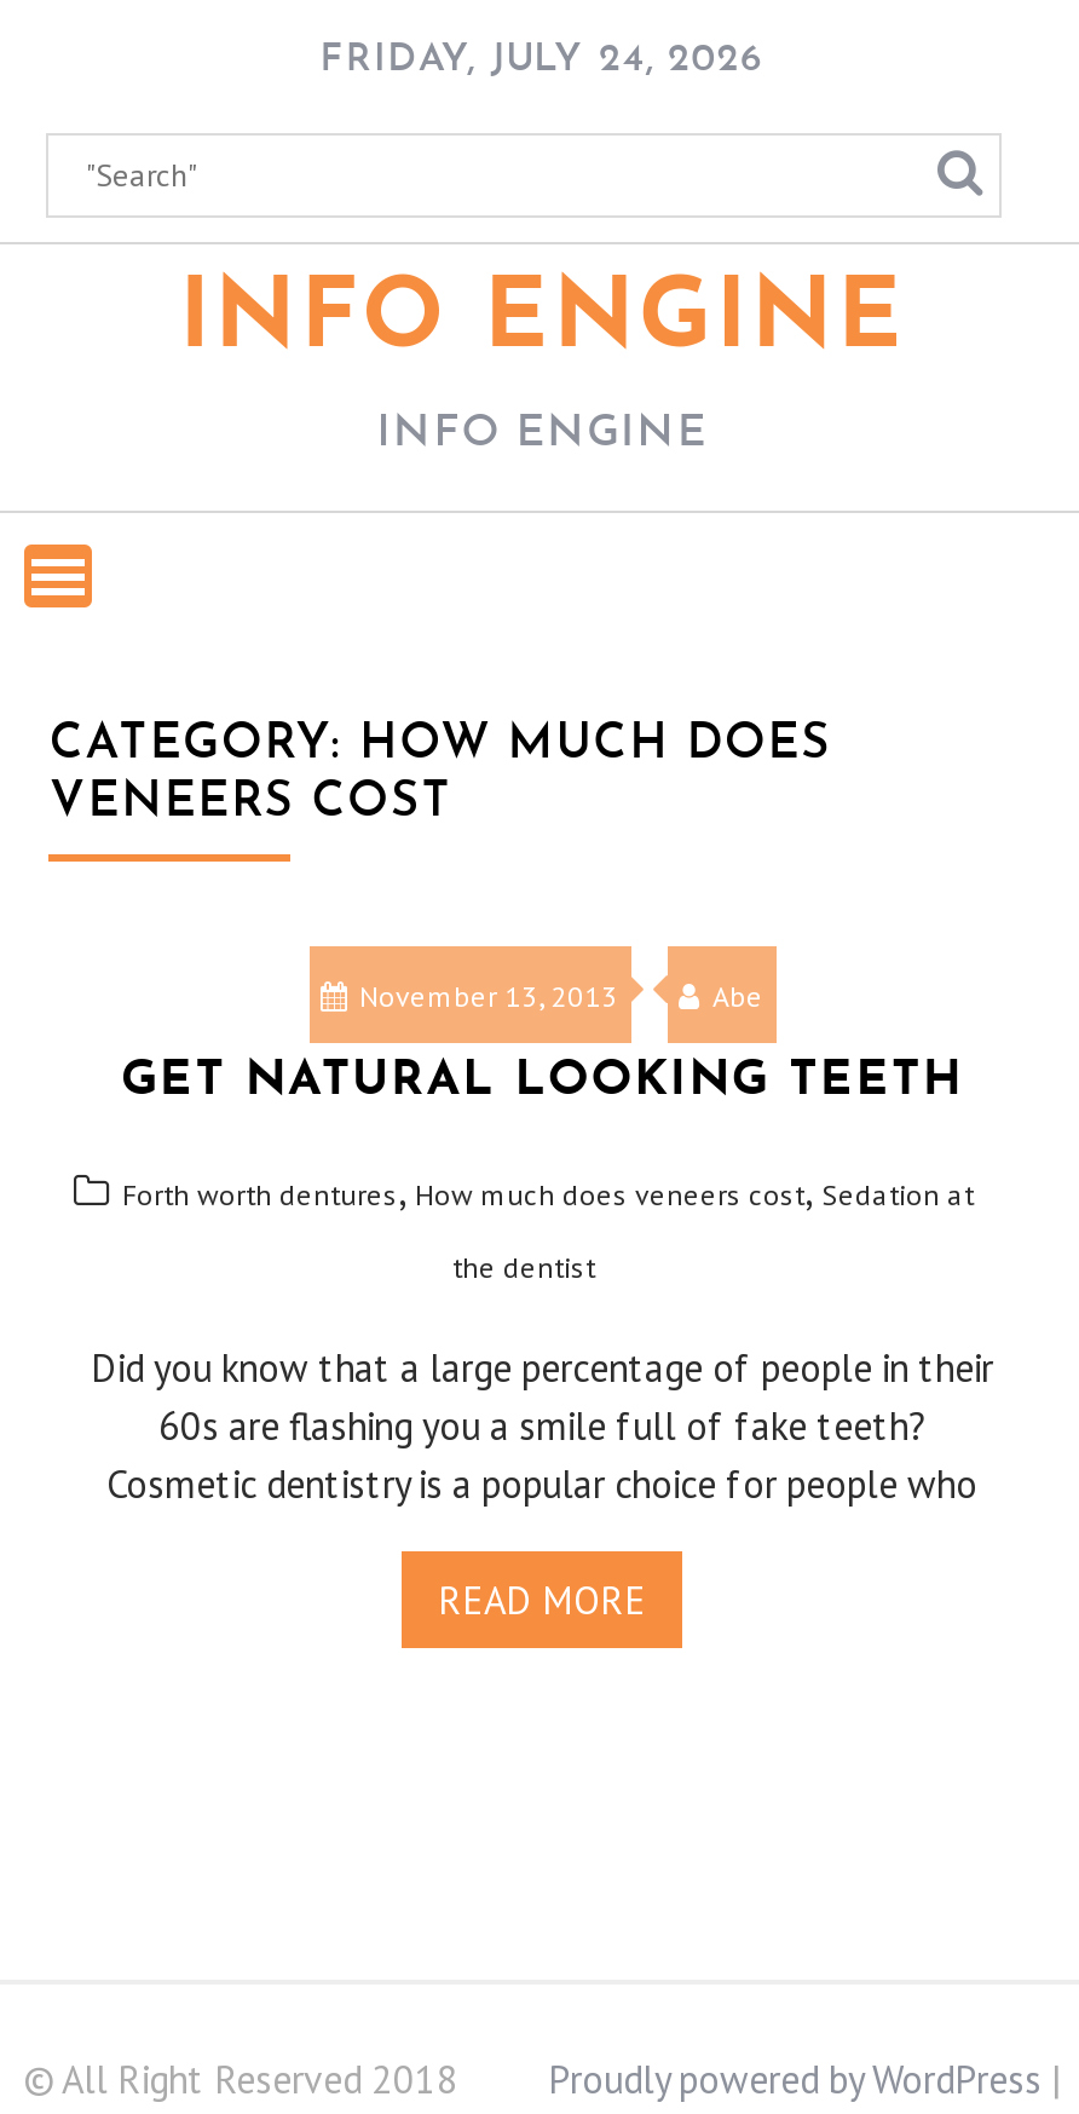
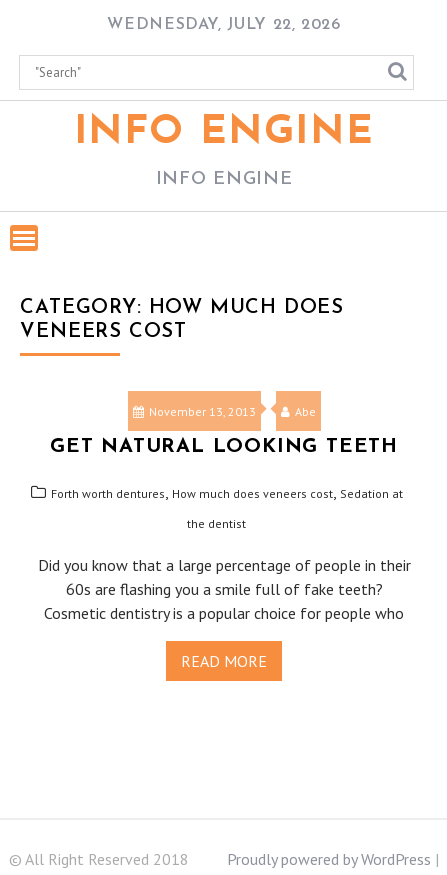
[320,41,764,80] FRIDAY, JULY 24, 2026 -> [107,17,341,33] WEDNESDAY, JULY 22, 2026

